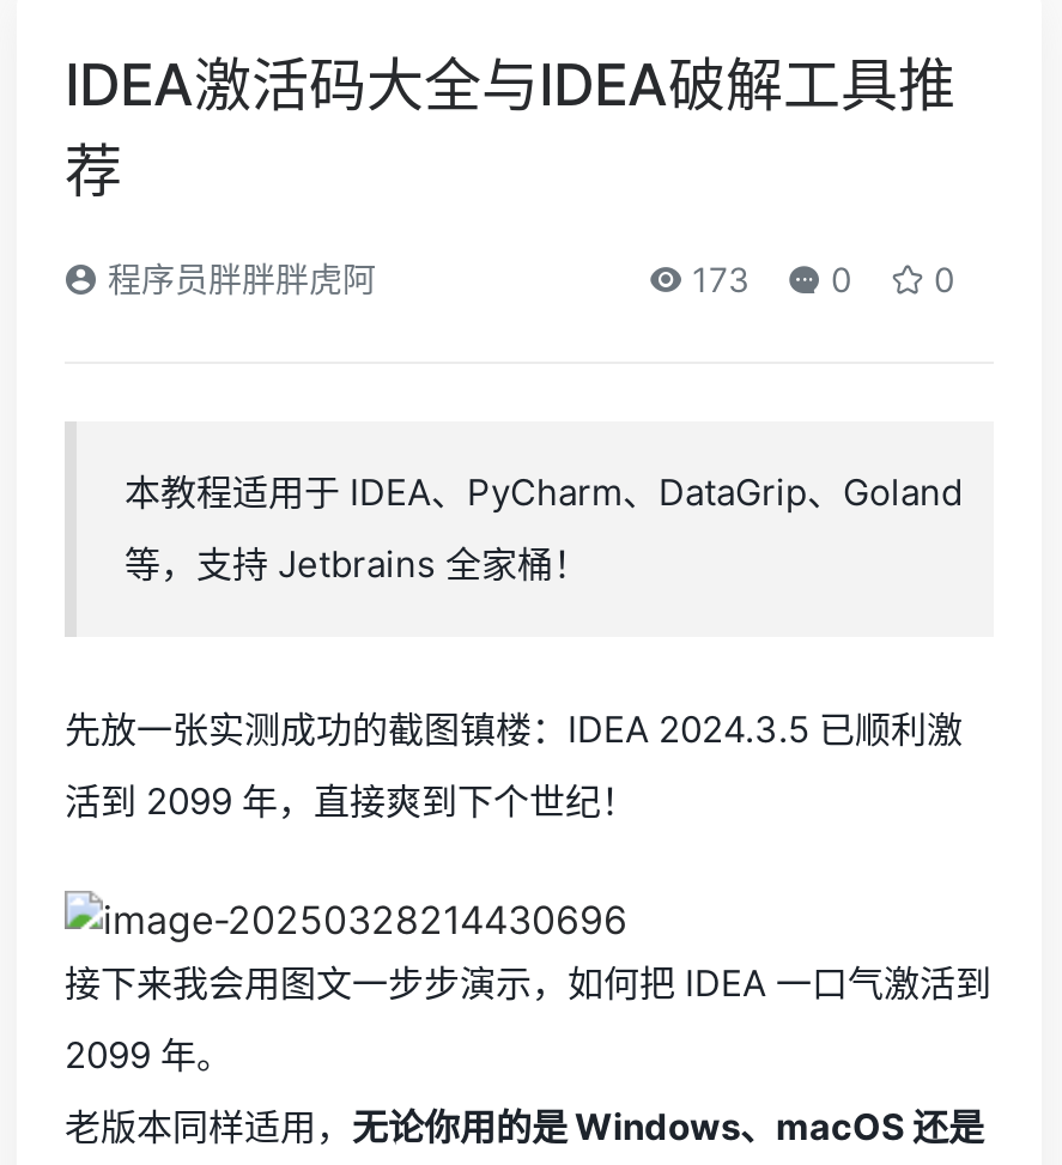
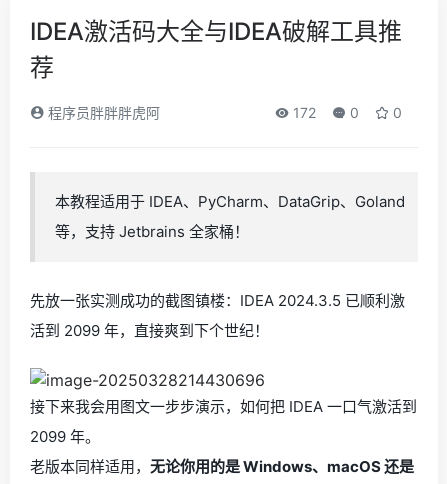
[682,259,955,299] 173 0 0 -> [289,104,402,121] 172 0 0

